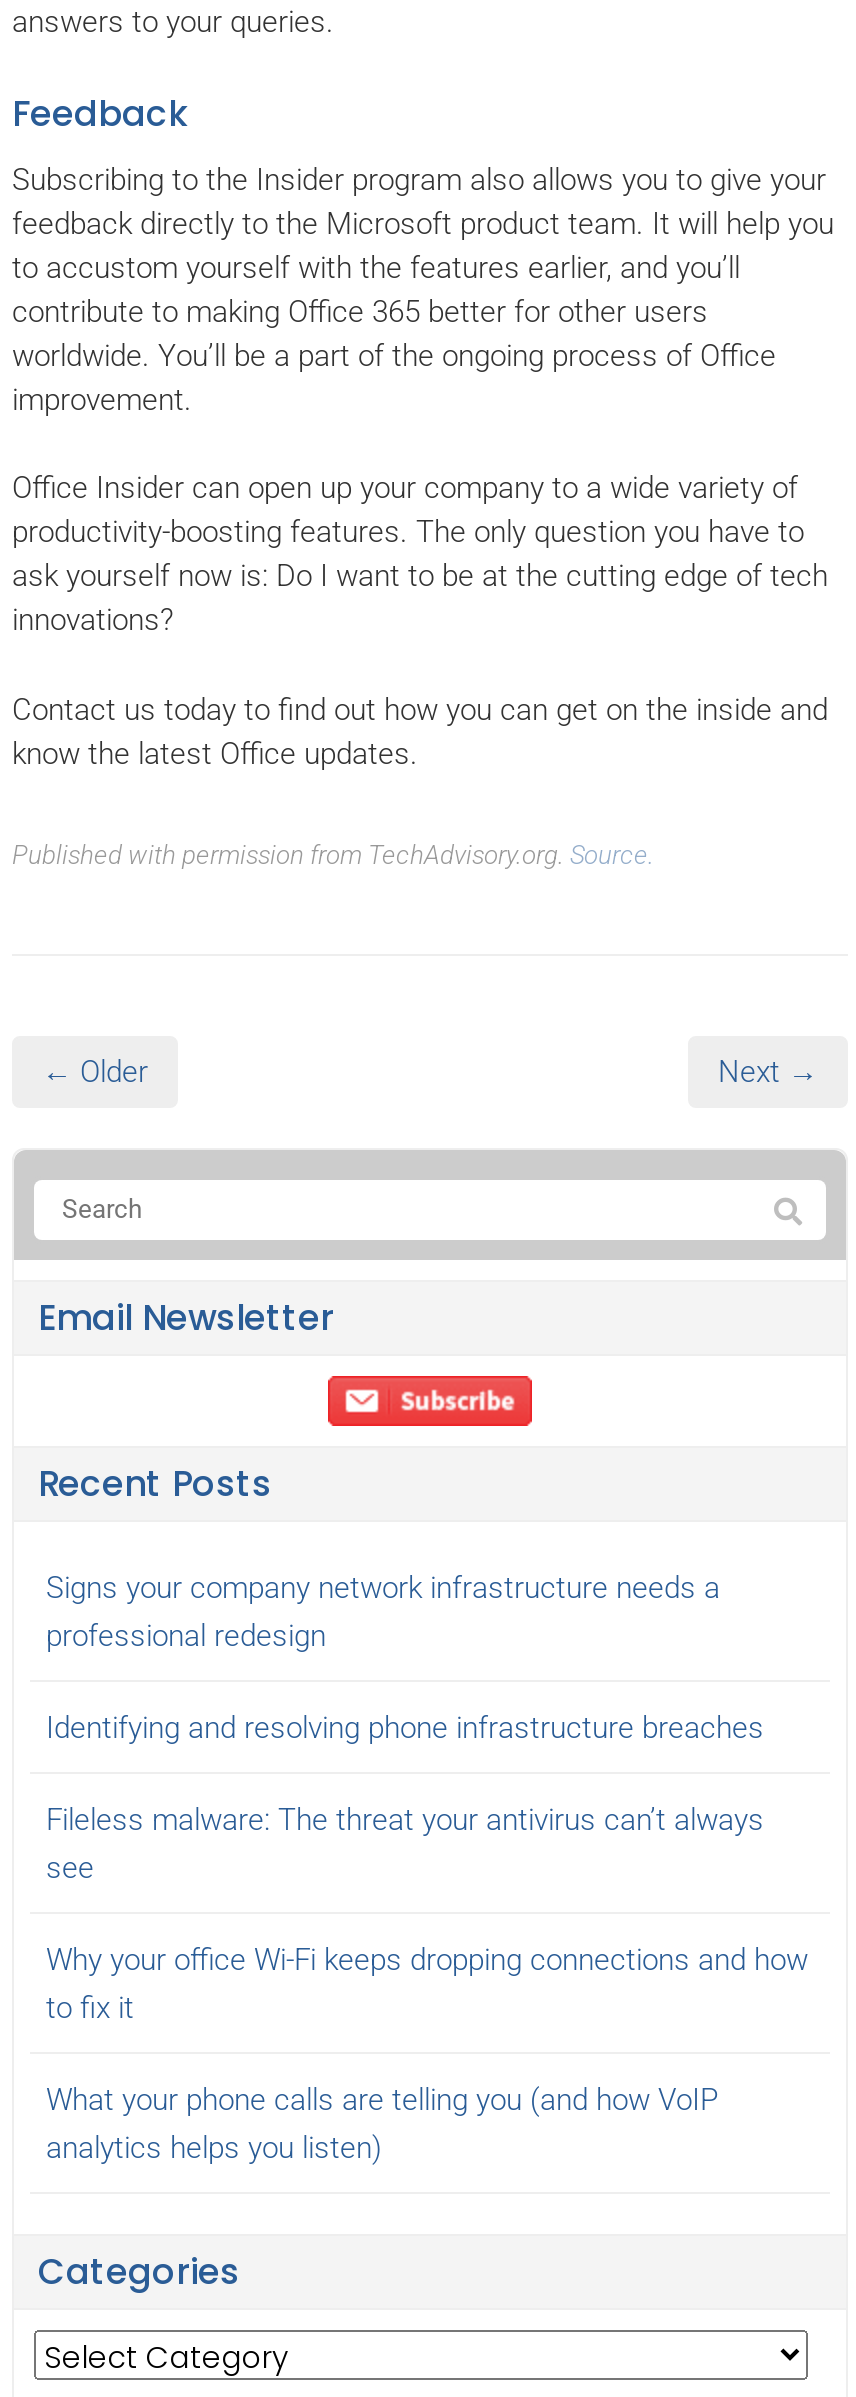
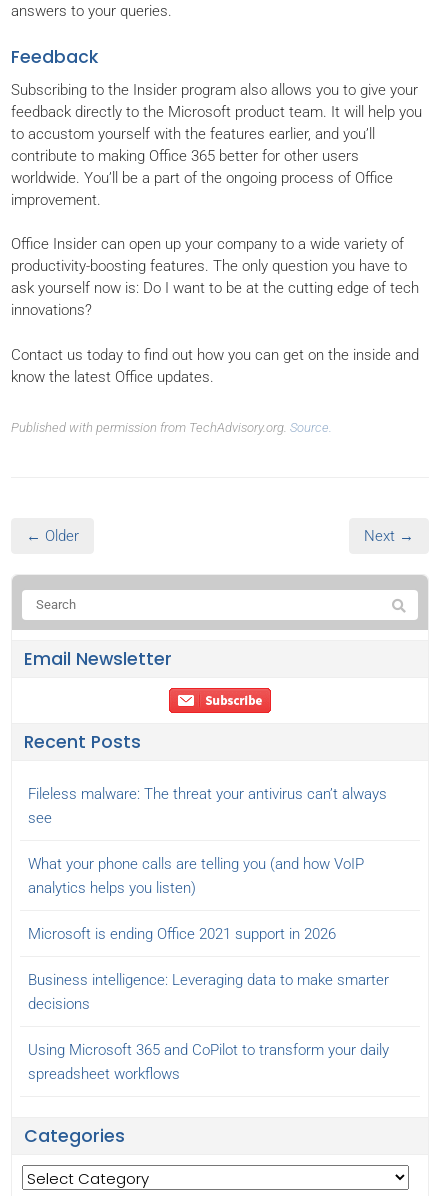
[46,1569,764,1745] Signs your company network infrastructure needs a | professional redesign | Identifying and resolving phone infrastructure breaches -> none
moved [46,1801,764,1885] -> [28,784,387,826]: Fileless malware: The threat your antivirus can’t always | see
[46,1941,808,2025] Why your office Wi-Fi keeps dropping connections and how | to fix it -> none
moved [46,2081,718,2165] -> [28,854,364,896]: What your phone calls are telling you (and how VoIP | analytics helps you listen)
none -> [28,924,389,1082] Microsoft is ending Office 2021 support in 2026 | Business intelligence: Leveraging data to make smarter | decisions | Using Microsoft 365 and CoPilot to transform your daily | spreadsheet workflows

